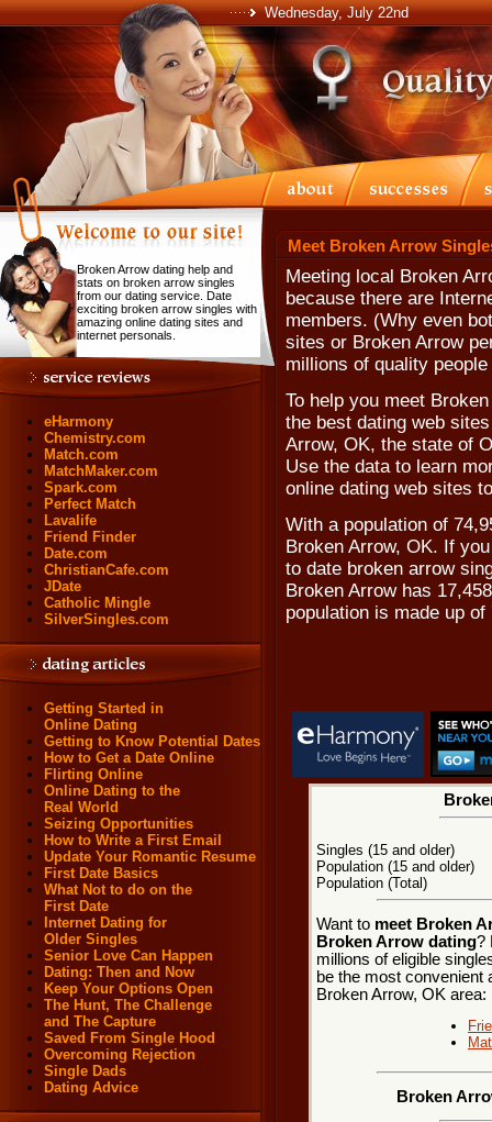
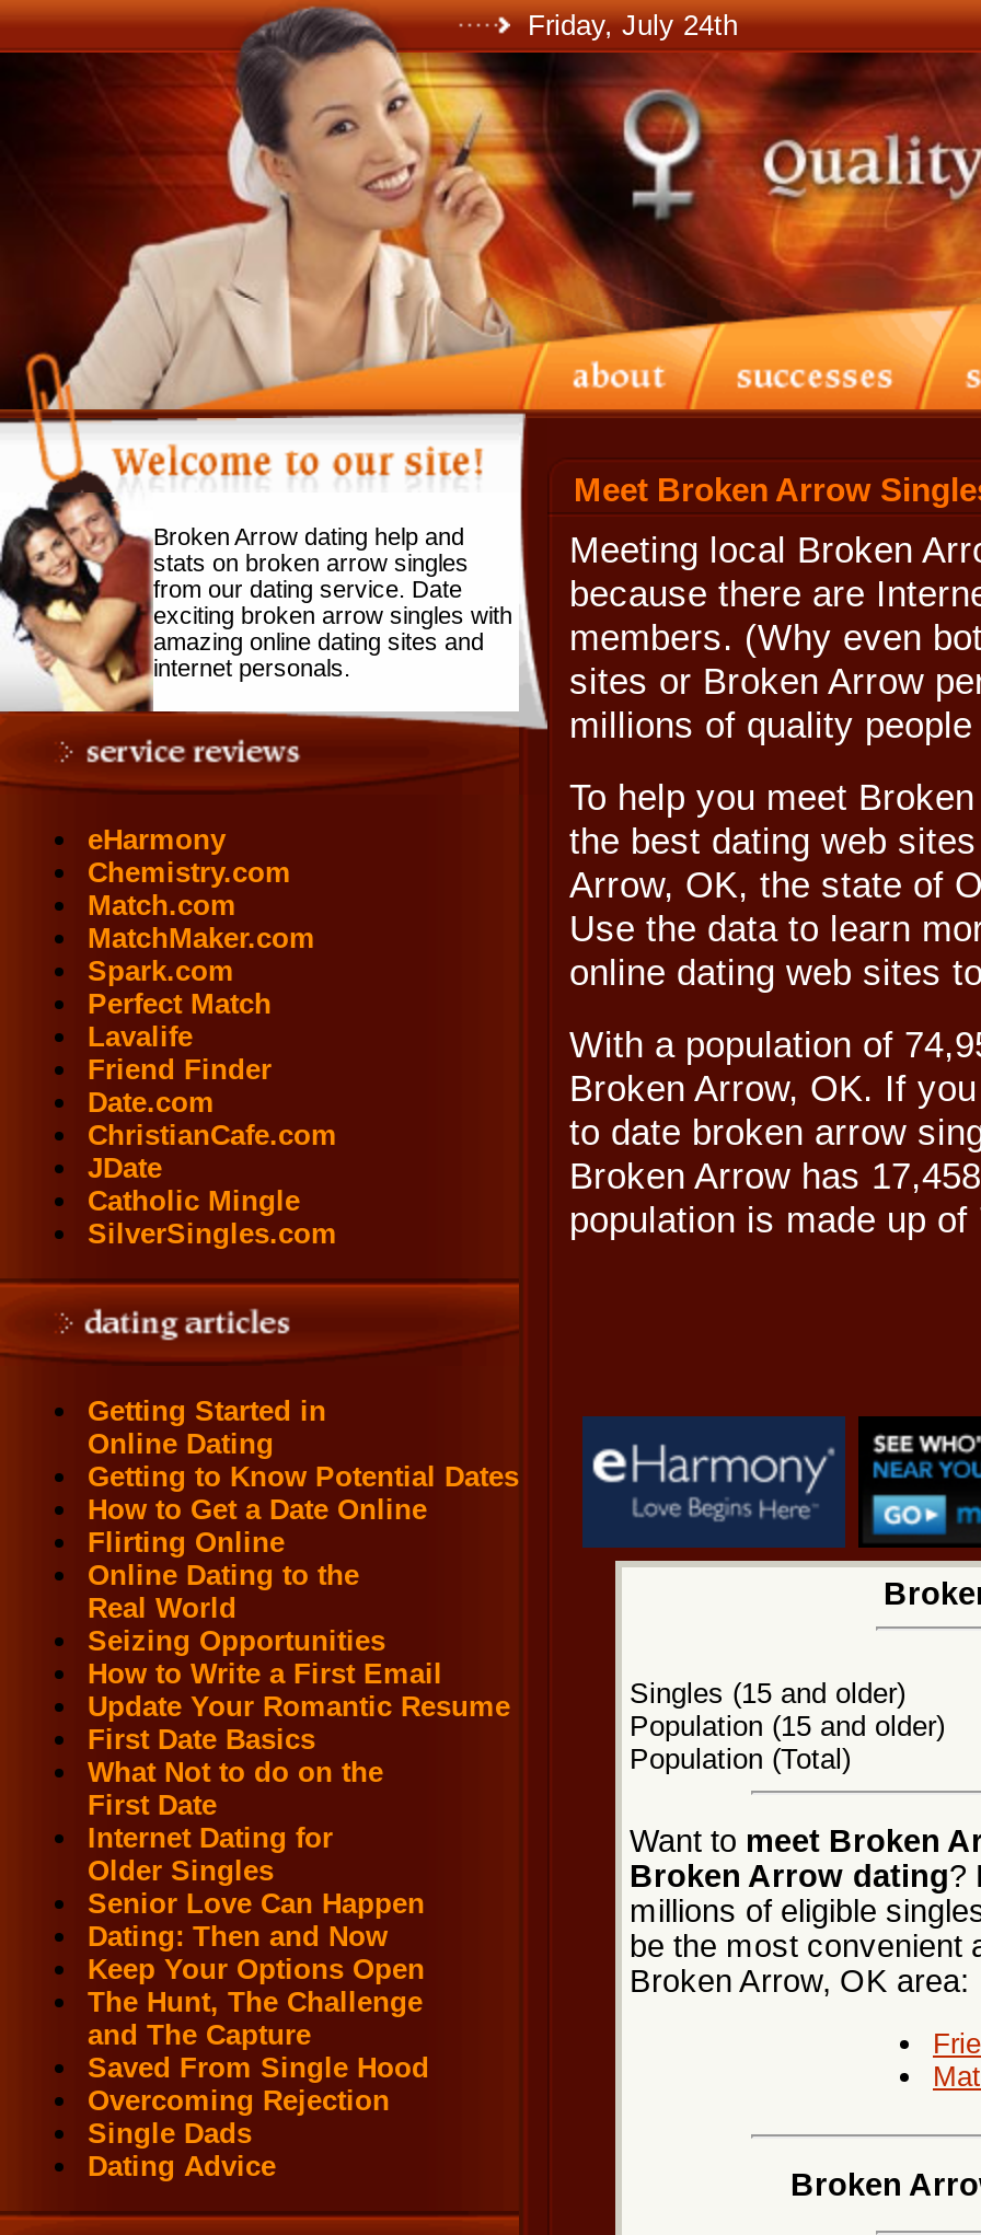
[256,4,409,21] Wednesday, July 22nd -> [510,9,738,42] Friday, July 24th

